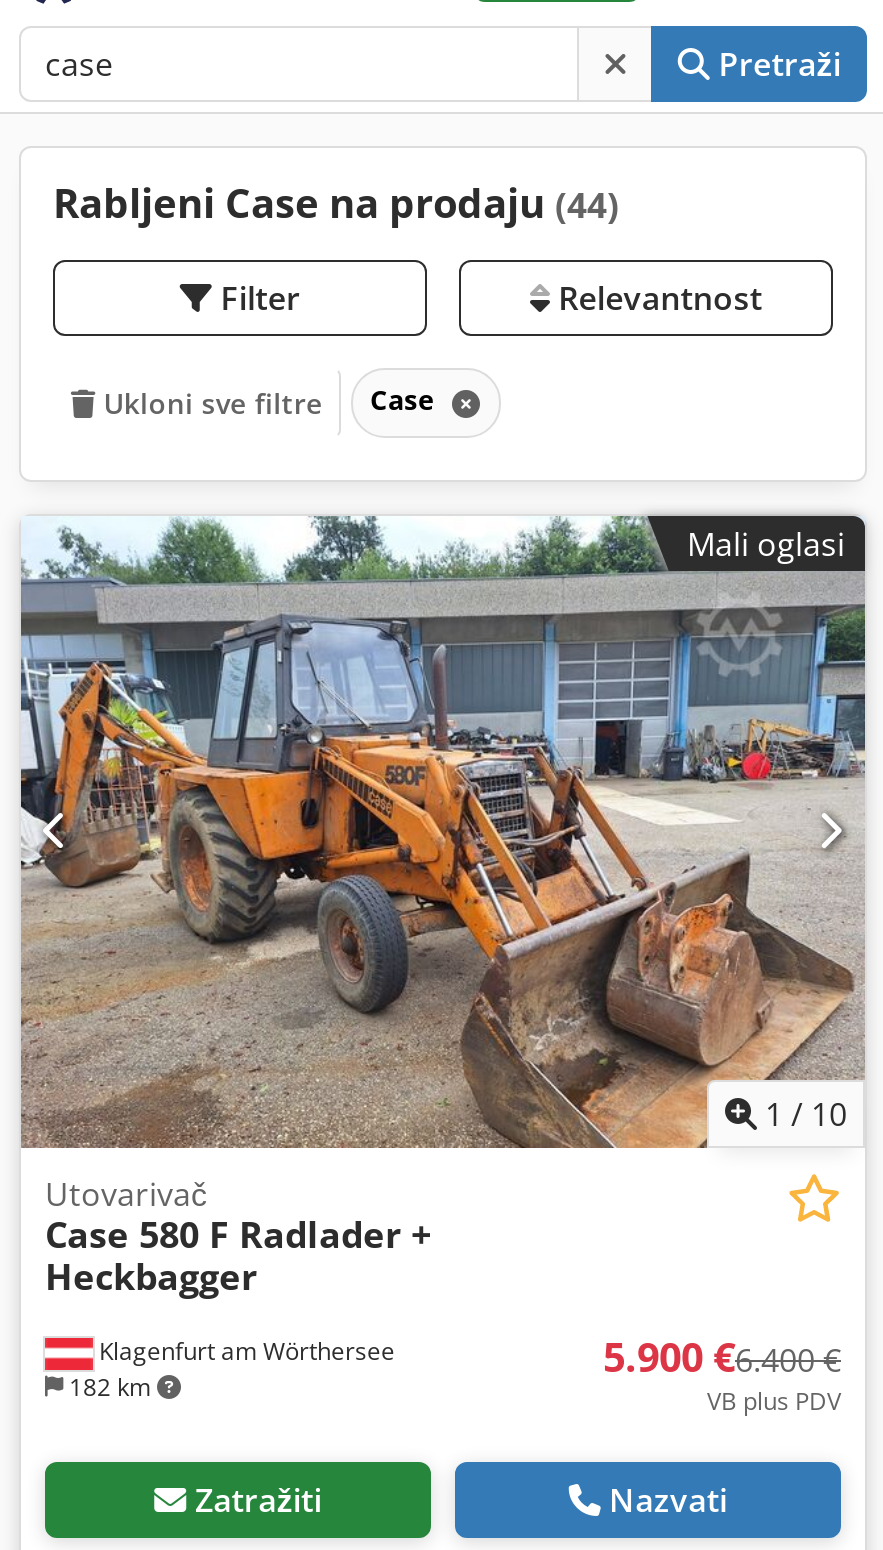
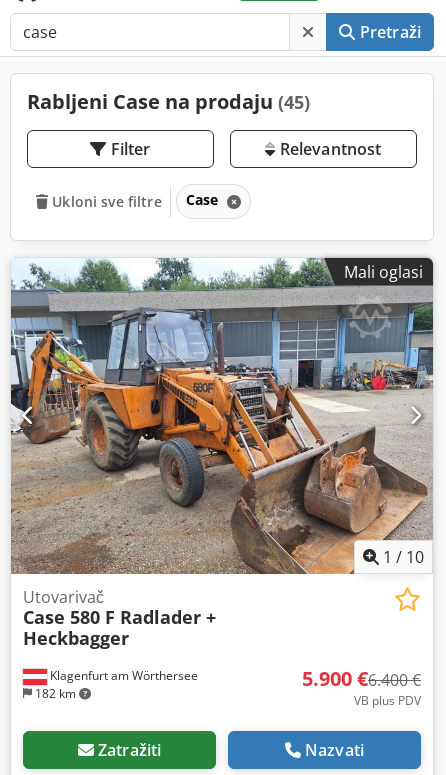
[53,176,619,230] Rabljeni Case na prodaju (44) -> [27,88,310,115] Rabljeni Case na prodaju (45)

